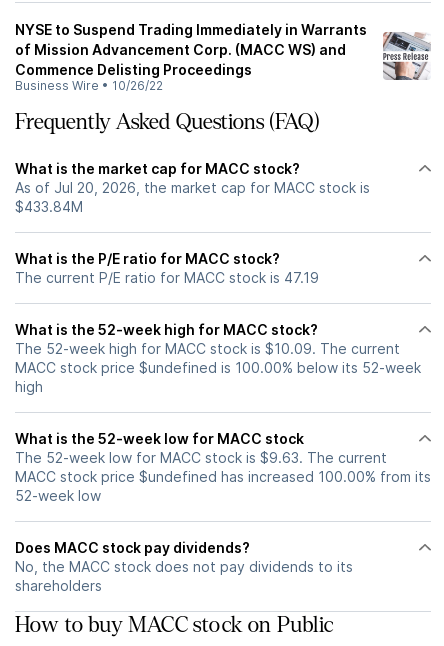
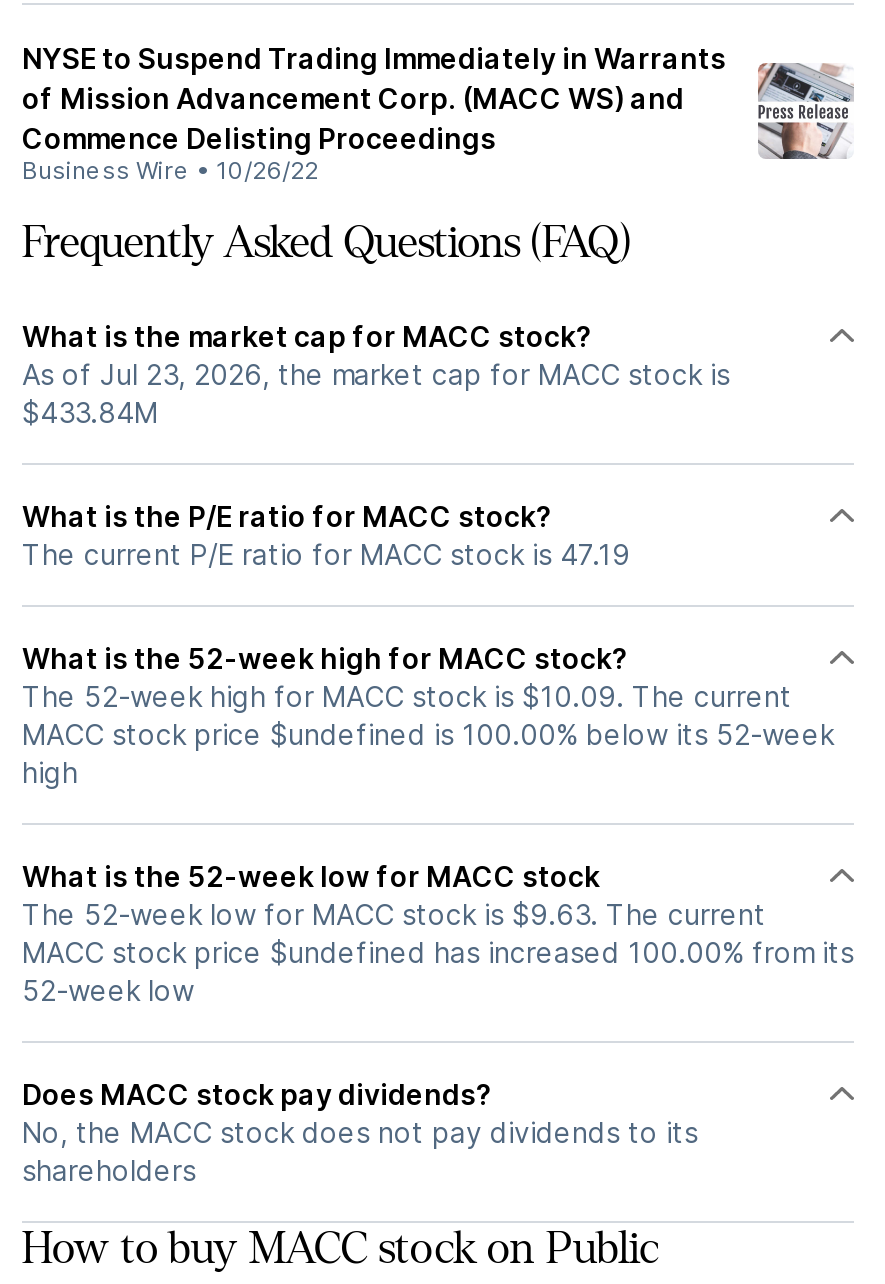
[15,179,370,196] As of Jul 20, 2026, the market cap for MACC stock is -> [22,357,730,391] As of Jul 23, 2026, the market cap for MACC stock is

